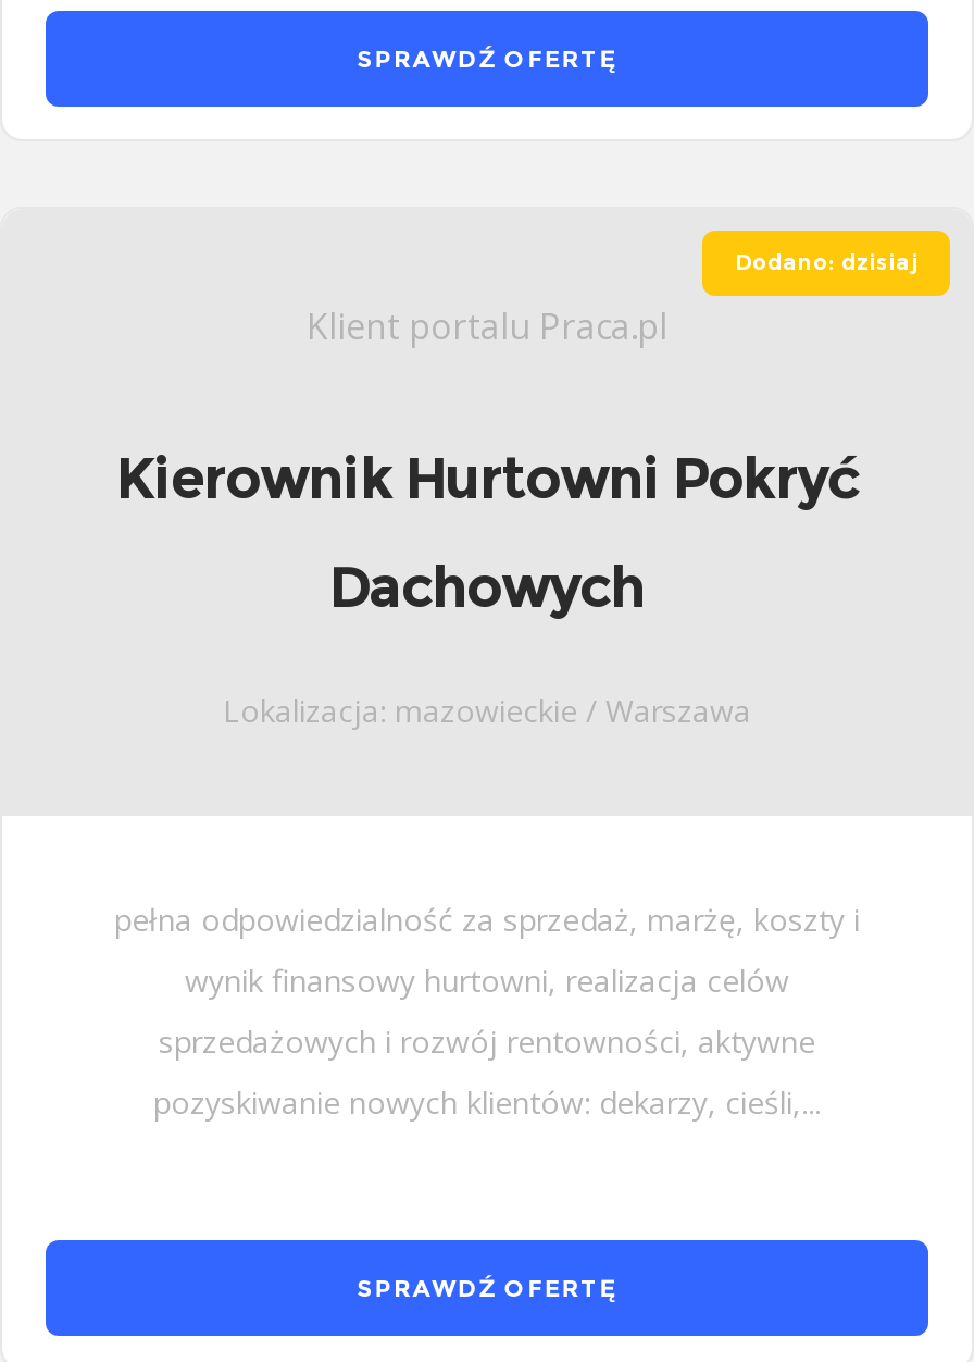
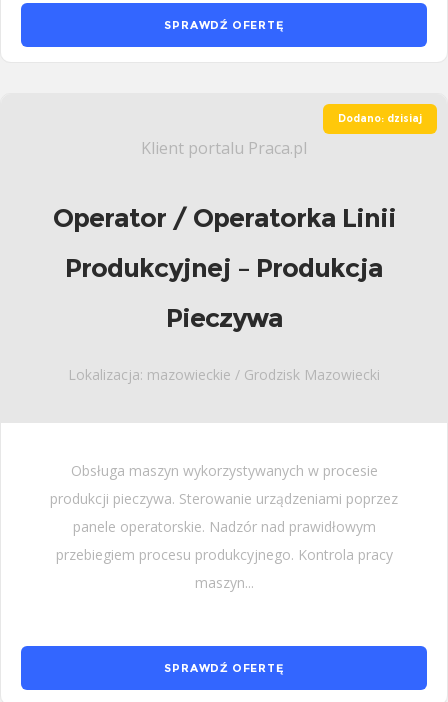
[116,444,858,732] Kierownik Hurtowni Pokryć | Dachowych | Lokalizacja: mazowieckie / Warszawa -> [52,202,395,384] Operator / Operatorka Linii | Produkcyjnej – Produkcja | Pieczywa | Lokalizacja: mazowieckie / Grodzisk Mazowiecki
[114,899,860,1123] pełna odpowiedzialność za sprzedaż, marżę, koszty i | wynik finansowy hurtowni, realizacja celów | sprzedażowych i rozwój rentowności, aktywne | pozyskiwanie nowych klientów: dekarzy, cieśli,... -> [50,461,398,592] Obsługa maszyn wykorzystywanych w procesie | produkcji pieczywa. Sterowanie urządzeniami poprzez | panele operatorskie. Nadzór nad prawidłowym | przebiegiem procesu produkcyjnego. Kontrola pracy | maszyn...

